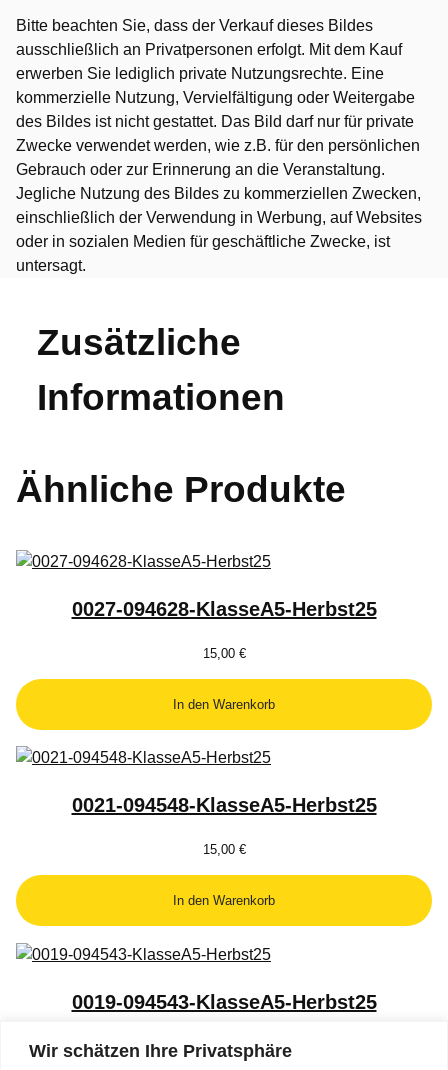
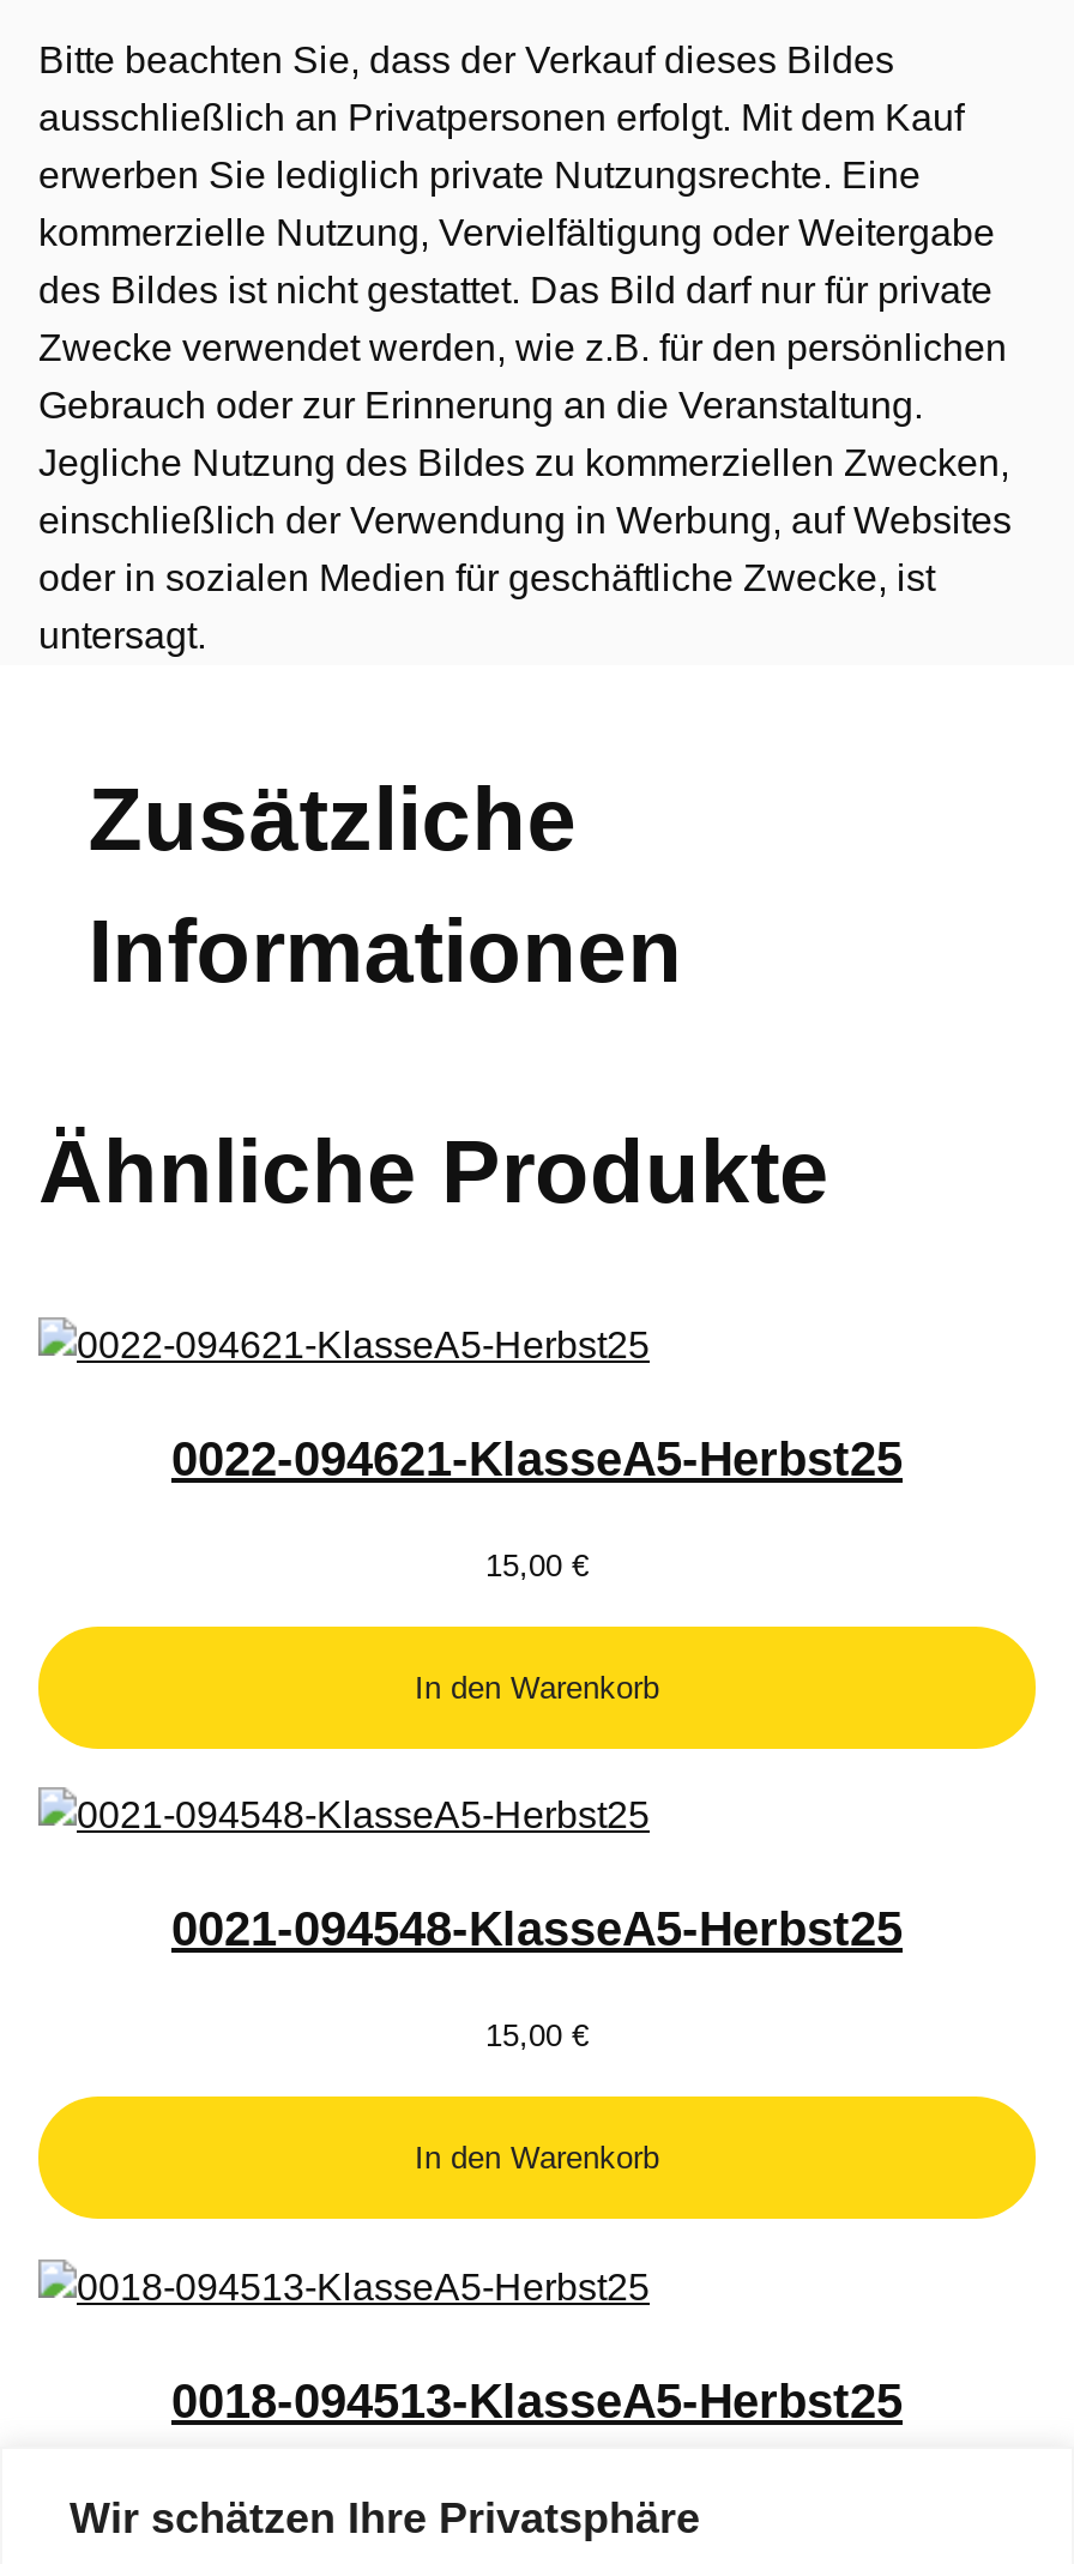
[71,598,376,620] 0027-094628-KlasseA5-Herbst25 -> [171,1431,903,1484] 0022-094621-KlasseA5-Herbst25
[71,991,376,1013] 0019-094543-KlasseA5-Herbst25 -> [171,2375,903,2428] 0018-094513-KlasseA5-Herbst25

